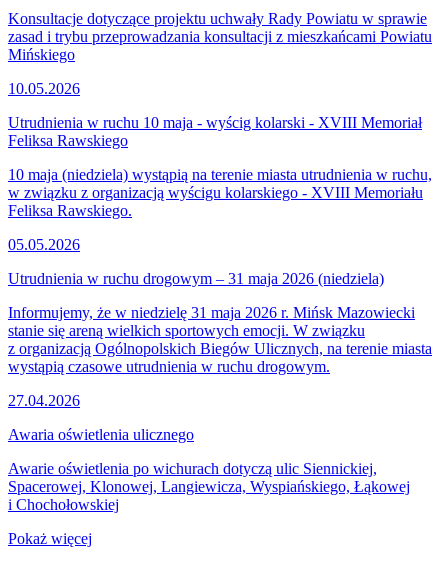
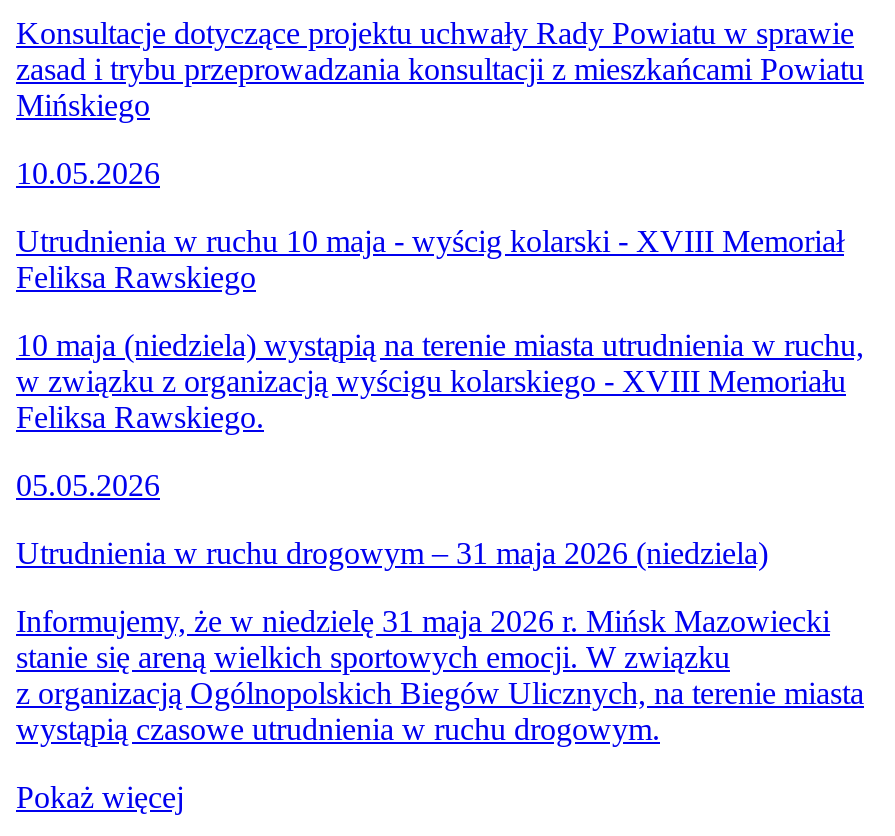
[8,392,410,513] 27.04.2026 | Awaria oświetlenia ulicznego | Awarie oświetlenia po wichurach dotyczą ulic Siennickiej, | Spacerowej, Klonowej, Langiewicza, Wyspiańskiego, Łąkowej | i Chochołowskiej -> none

